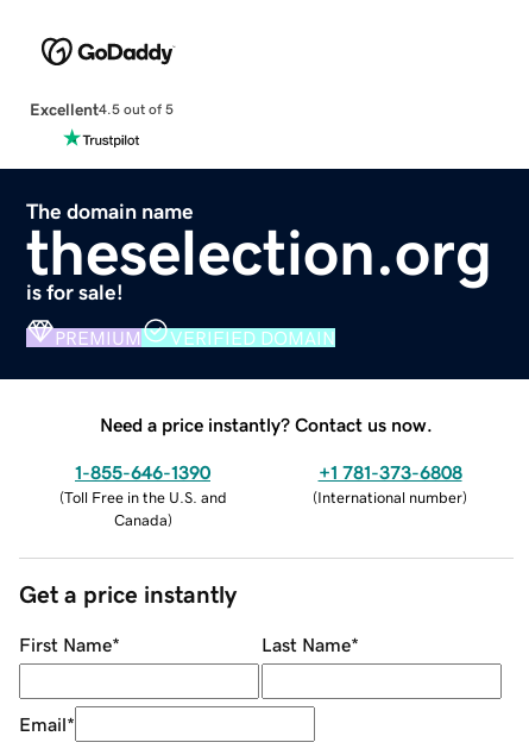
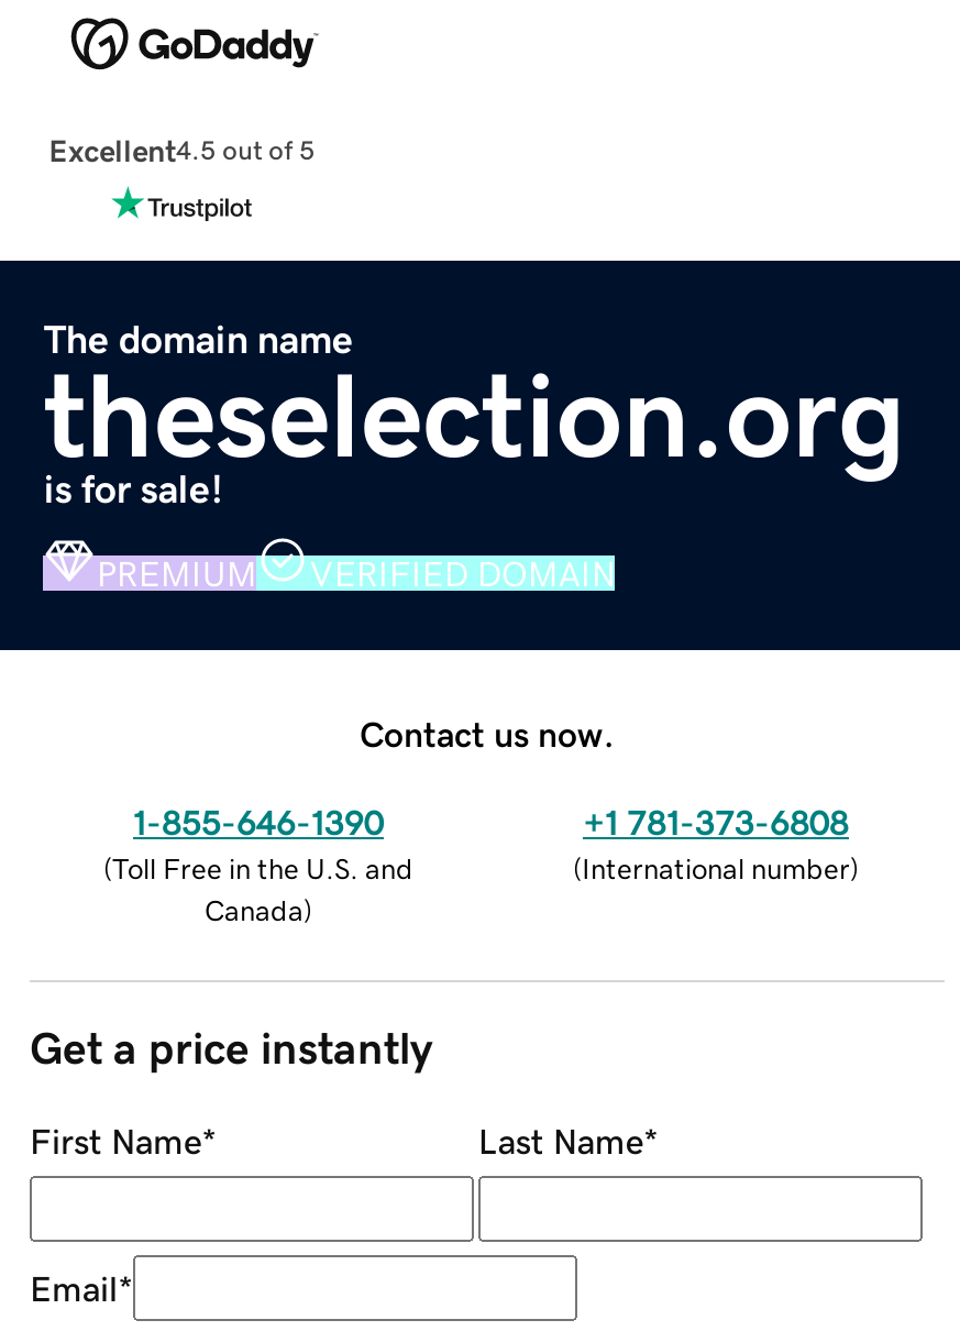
[100,414,433,434] Need a price instantly? Contact us now. -> [360,715,615,750] Contact us now.

